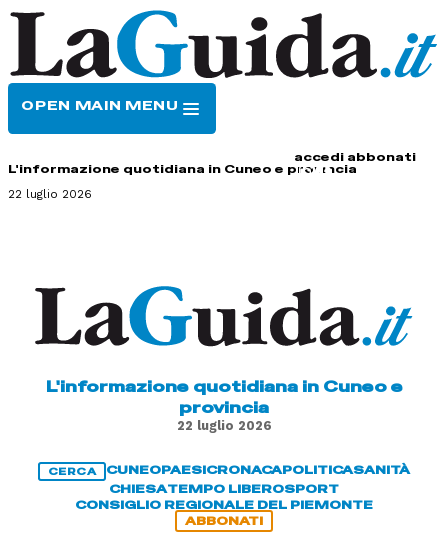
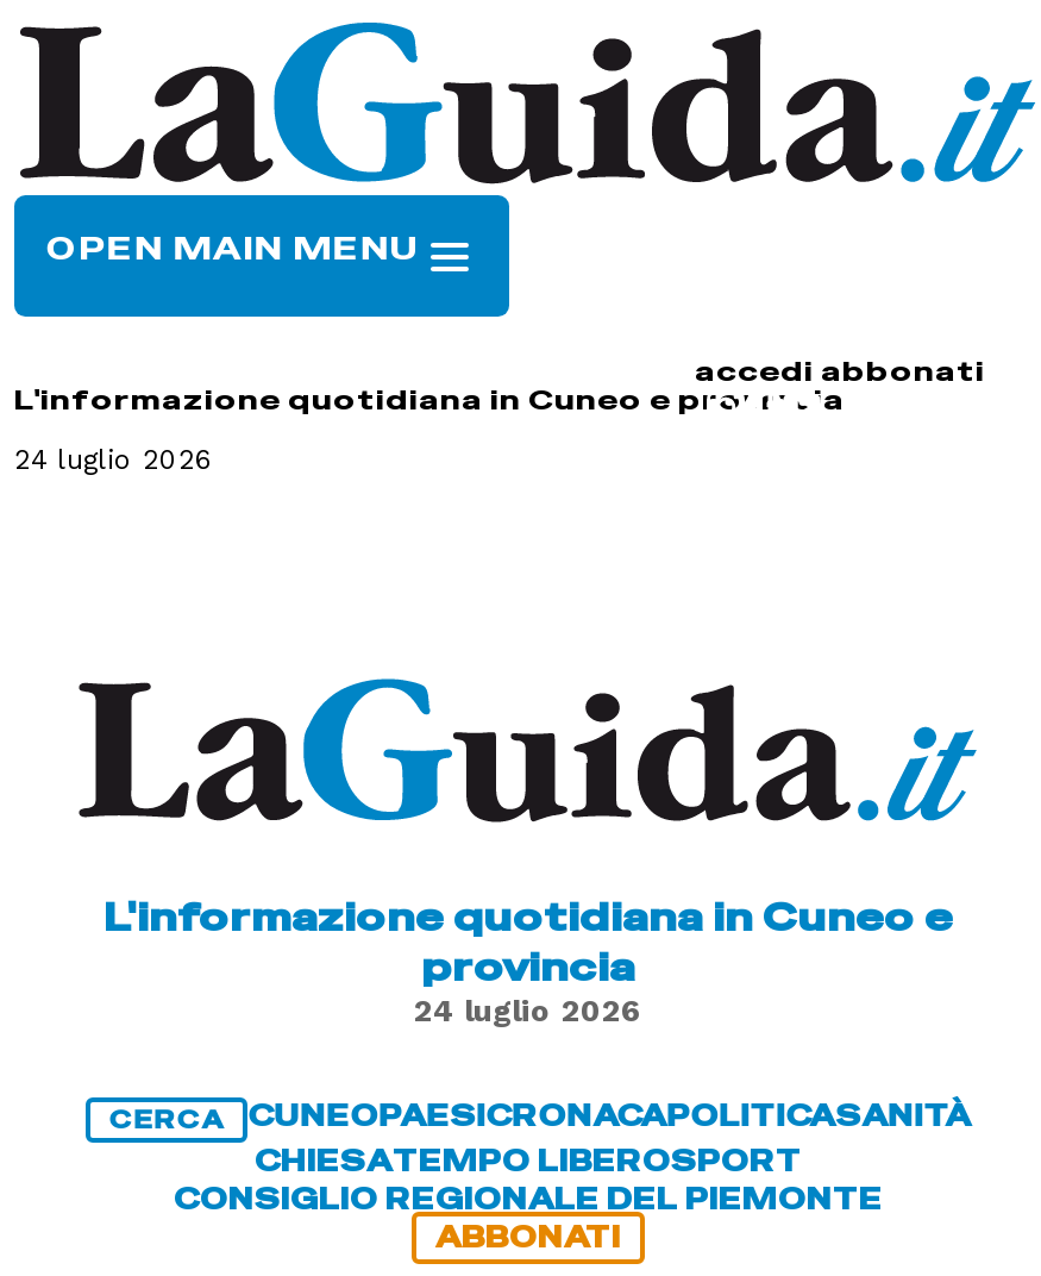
[8,187,92,201] 22 luglio 2026 -> [14,443,214,476] 24 luglio 2026
[176,418,271,433] 22 luglio 2026 -> [414,992,642,1028] 24 luglio 2026

